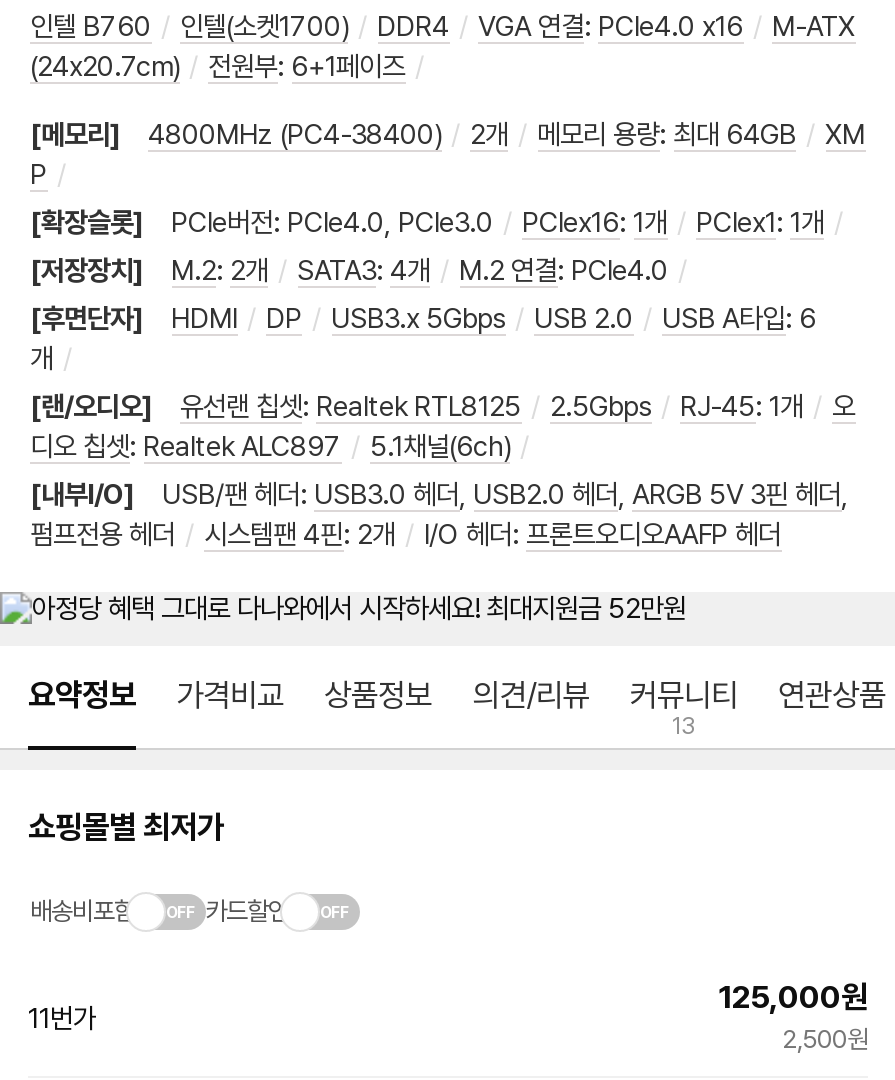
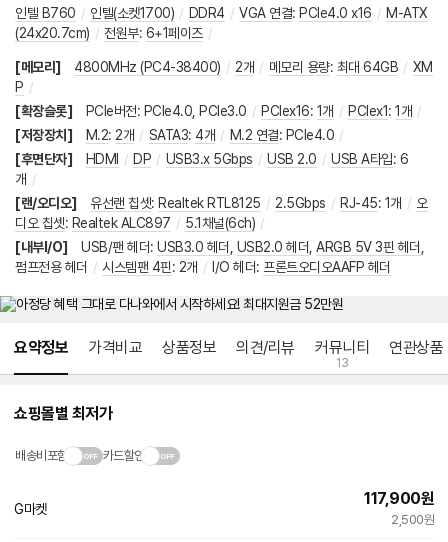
[718,978,868,1016] 125,000원 -> [364,489,434,508] 117,900원
[28,1001,96,1033] 11번가 -> [14,500,46,516] G마켓

